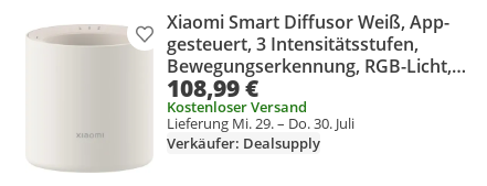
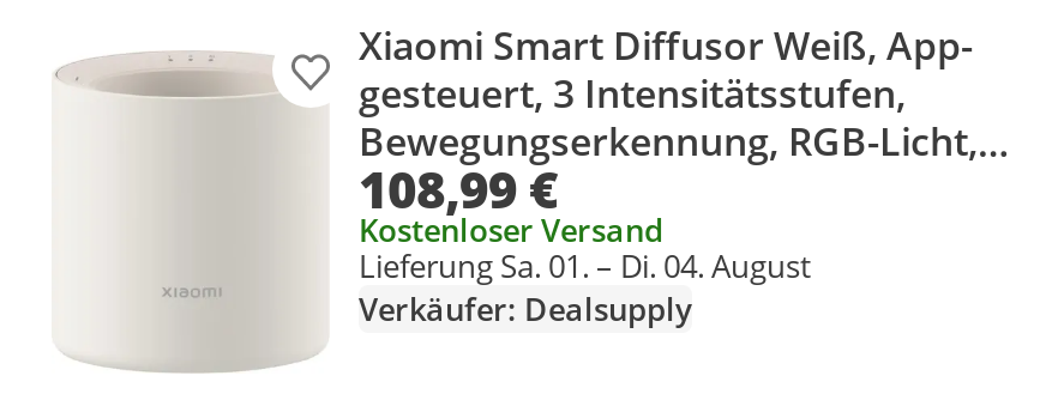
[167,114,354,133] Lieferung Mi. 29. – Do. 30. Juli -> [359,245,812,288] Lieferung Sa. 01. – Di. 04. August

